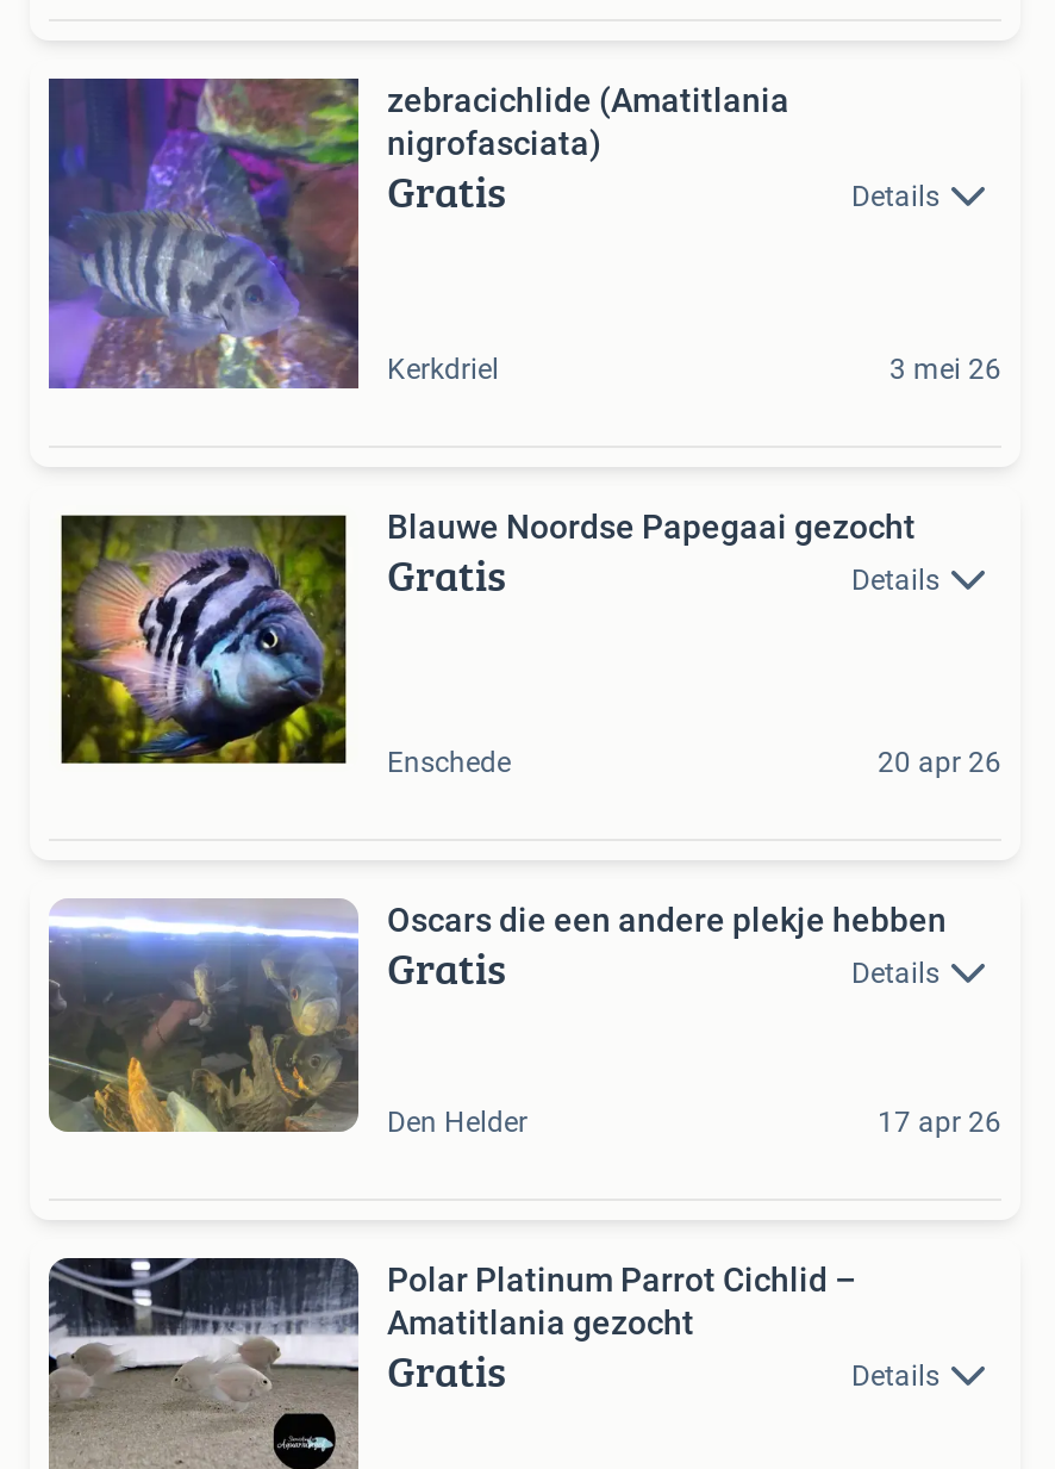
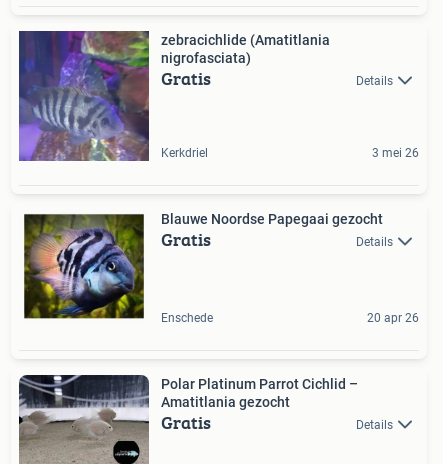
[49,898,947,1134] [image] | Oscars die een andere plekje hebben | Gratis | Details -> none
[387,1105,1001,1138] Den Helder | 17 apr 26 -> none

